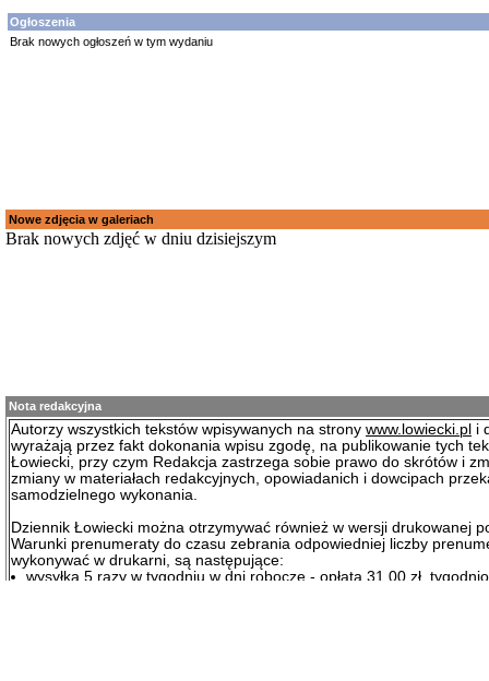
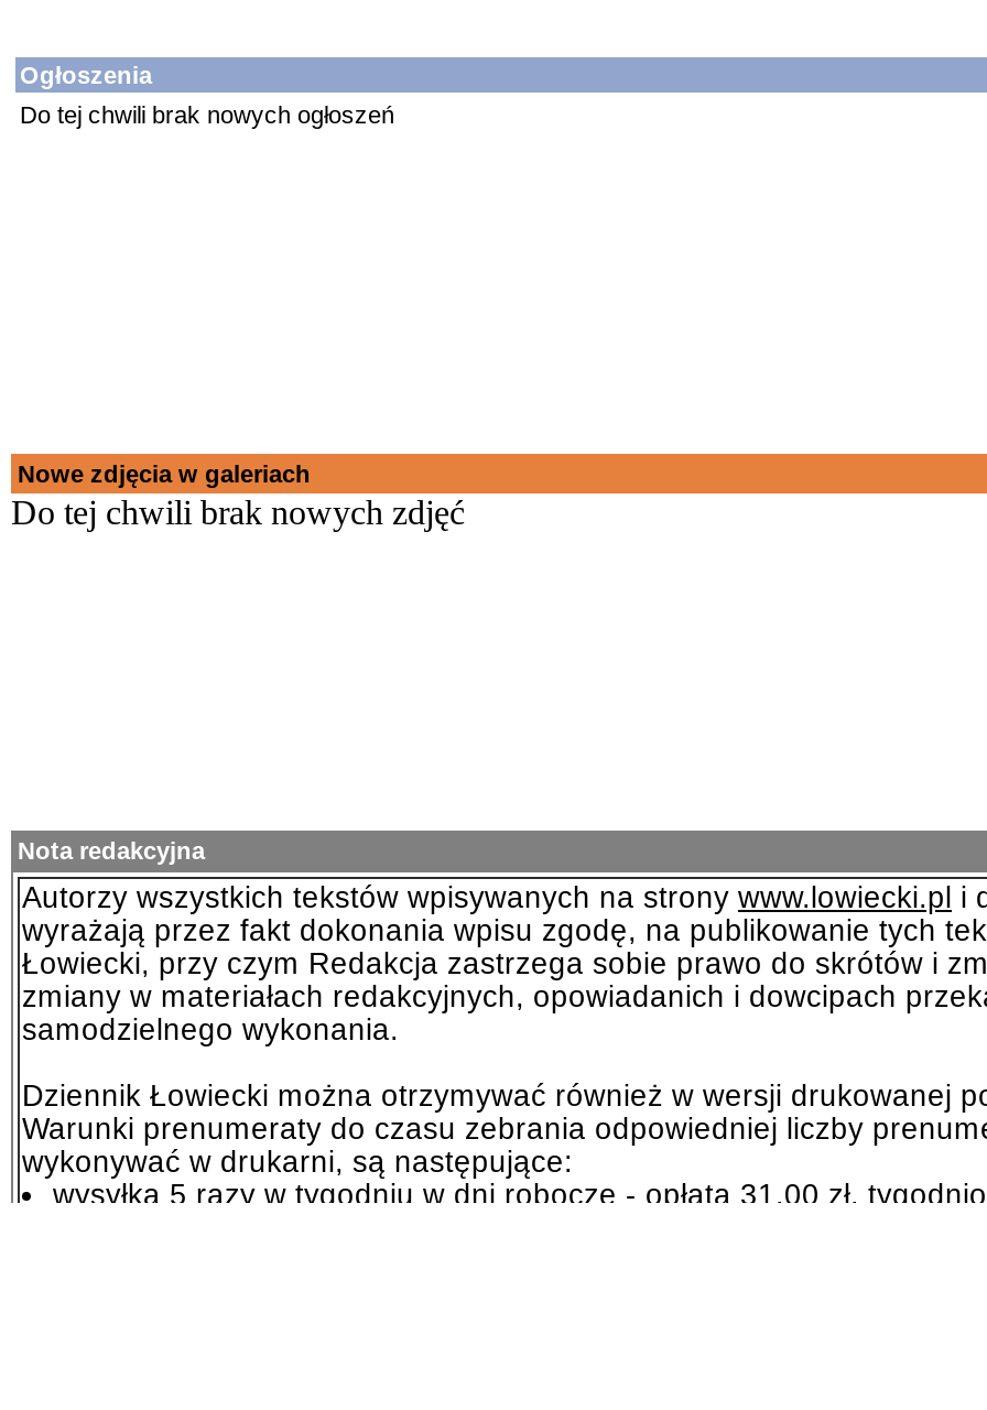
[10,35,213,48] Brak nowych ogłoszeń w tym wydaniu -> [20,101,394,128] Do tej chwili brak nowych ogłoszeń
[5,229,276,248] Brak nowych zdjęć w dniu dzisiejszym -> [11,493,465,531] Do tej chwili brak nowych zdjęć

